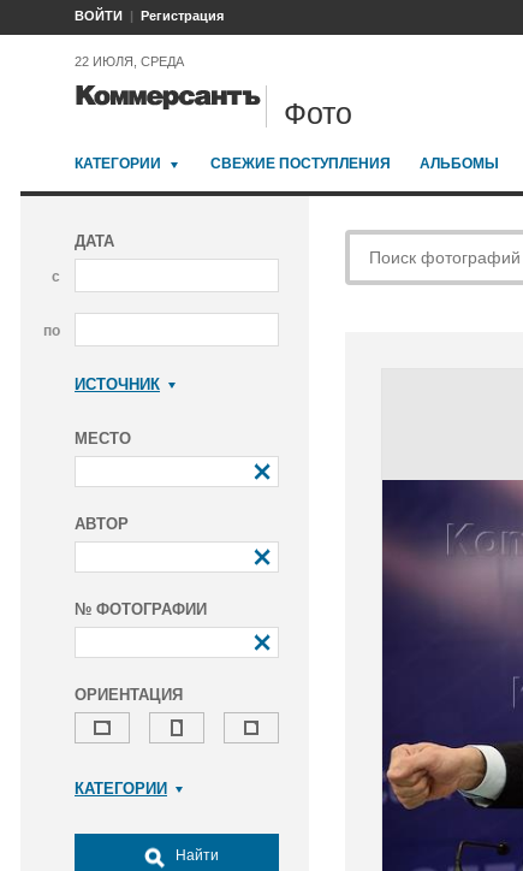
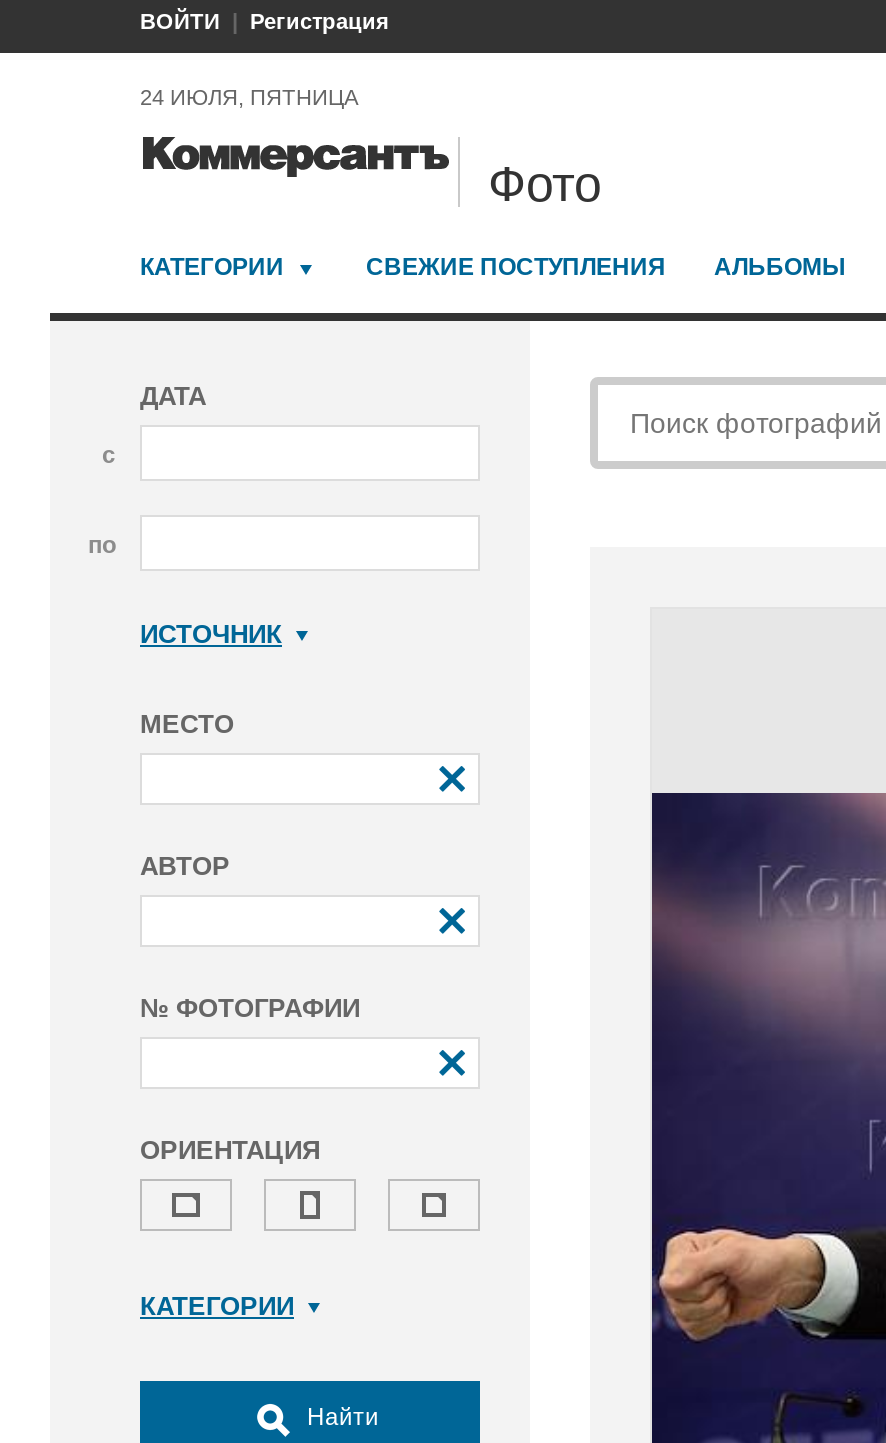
[75,54,184,69] 22 ИЮЛЯ, СРЕДА -> [140,85,358,109] 24 ИЮЛЯ, ПЯТНИЦА

